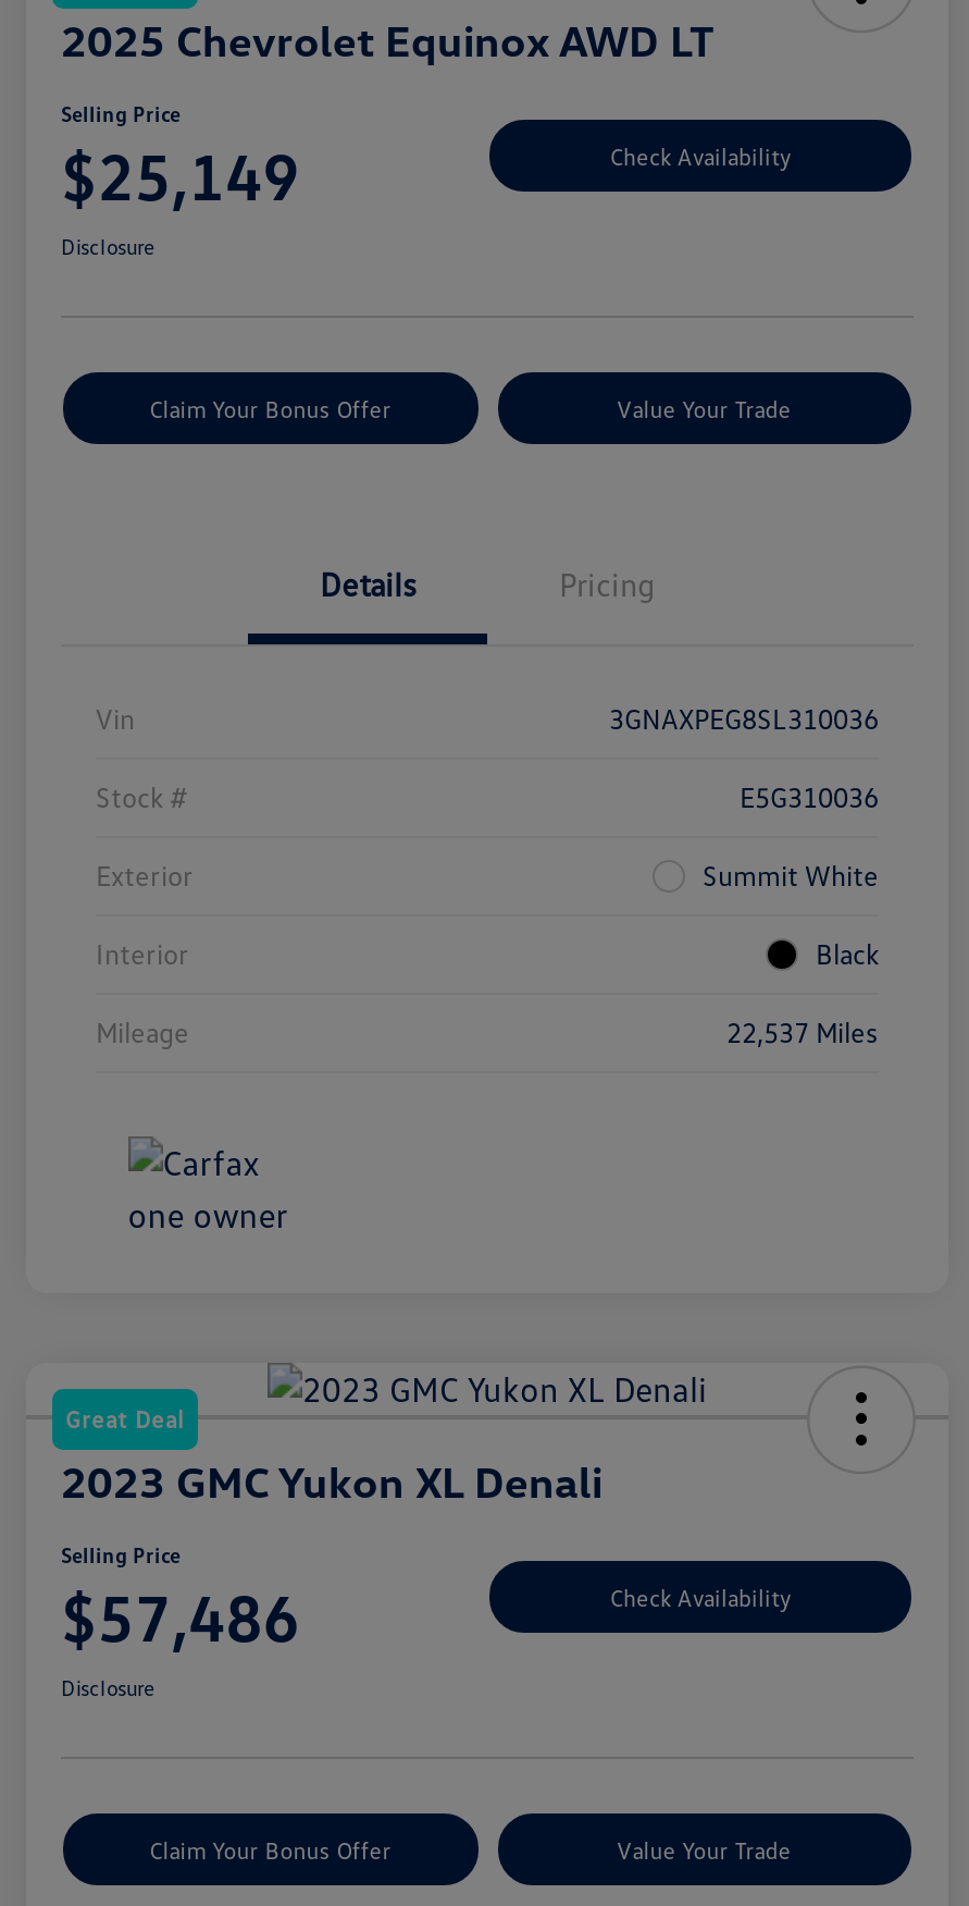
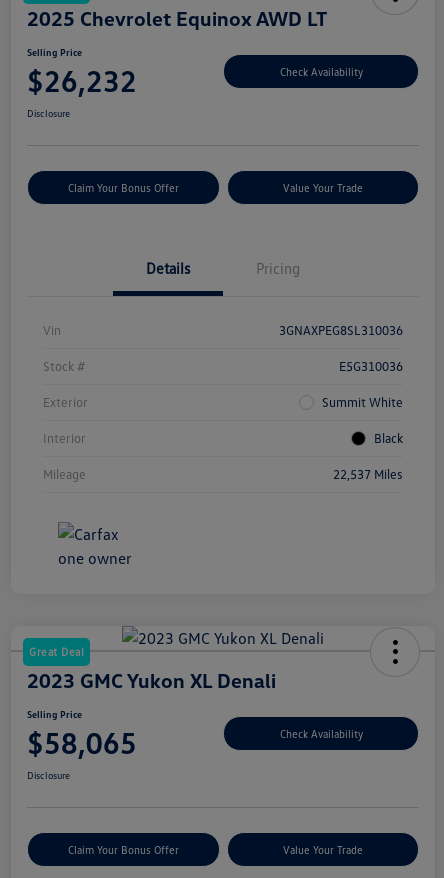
[61,135,300,216] $25,149 -> [27,62,137,99] $26,232
[61,1577,300,1657] $57,486 -> [27,724,137,761] $58,065

